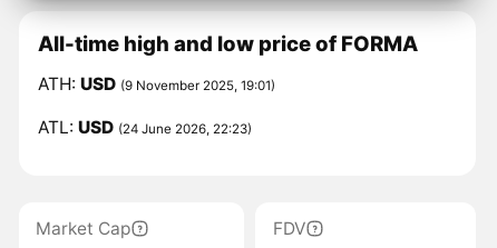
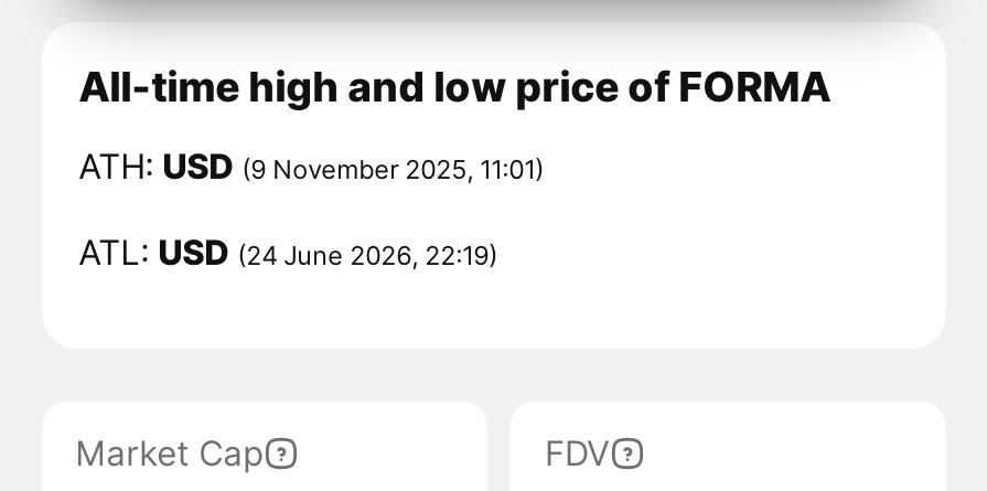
[37,74,275,95] ATH: USD (9 November 2025, 19:01) -> [79,146,544,188] ATH: USD (9 November 2025, 11:01)
[37,117,251,138] ATL: USD (24 June 2026, 22:23) -> [79,231,498,273] ATL: USD (24 June 2026, 22:19)

